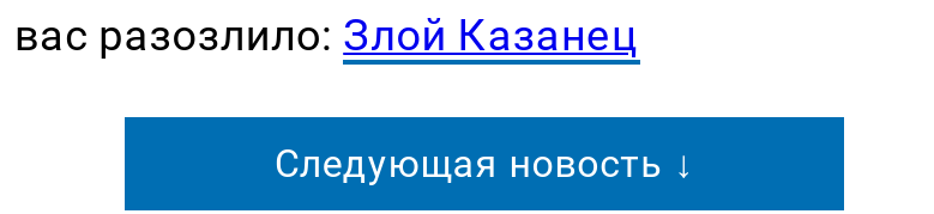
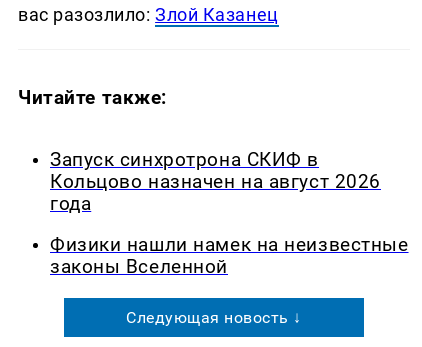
none -> [18,86,408,278] Читайте также: | Запуск синхротрона СКИФ в | Кольцово назначен на август 2026 | года | Физики нашли намек на неизвестные | законы Вселенной

